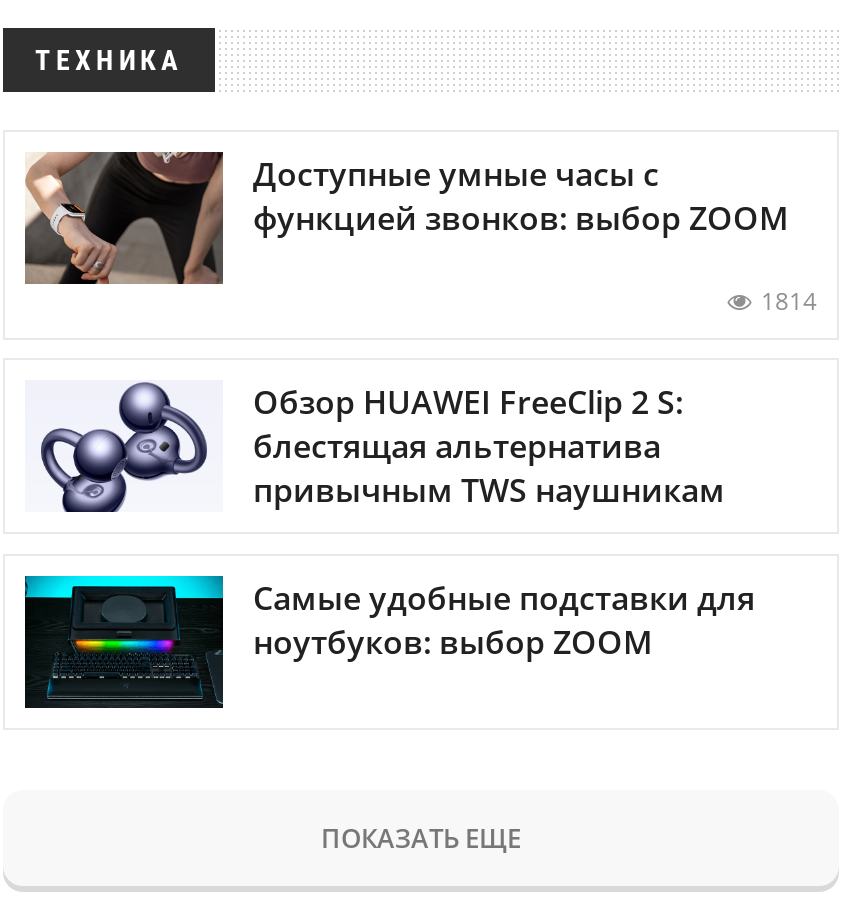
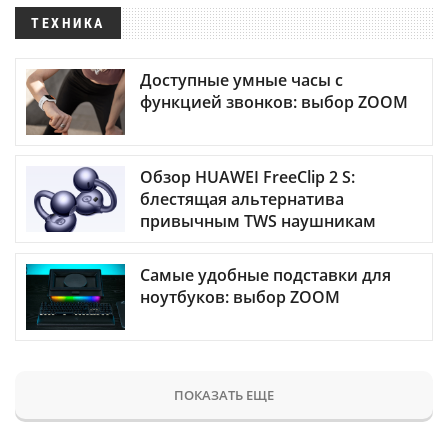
[761,284,817,318] 1814 -> none

